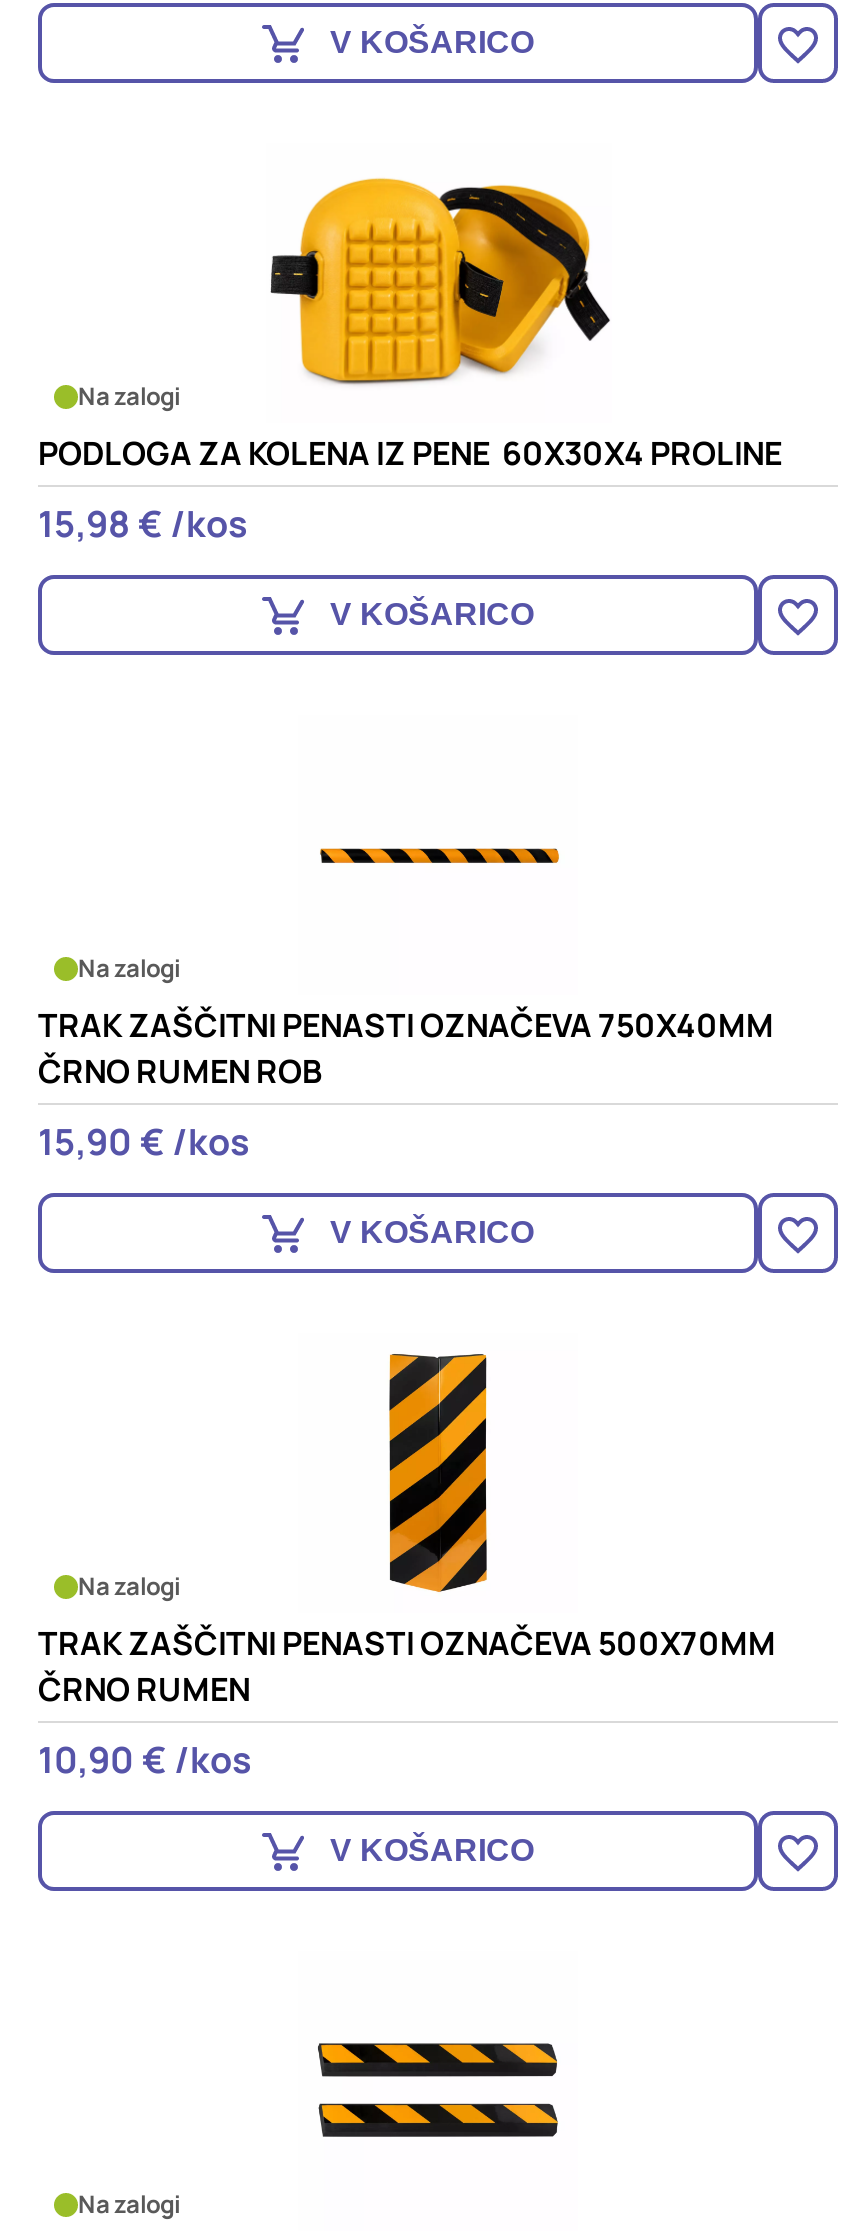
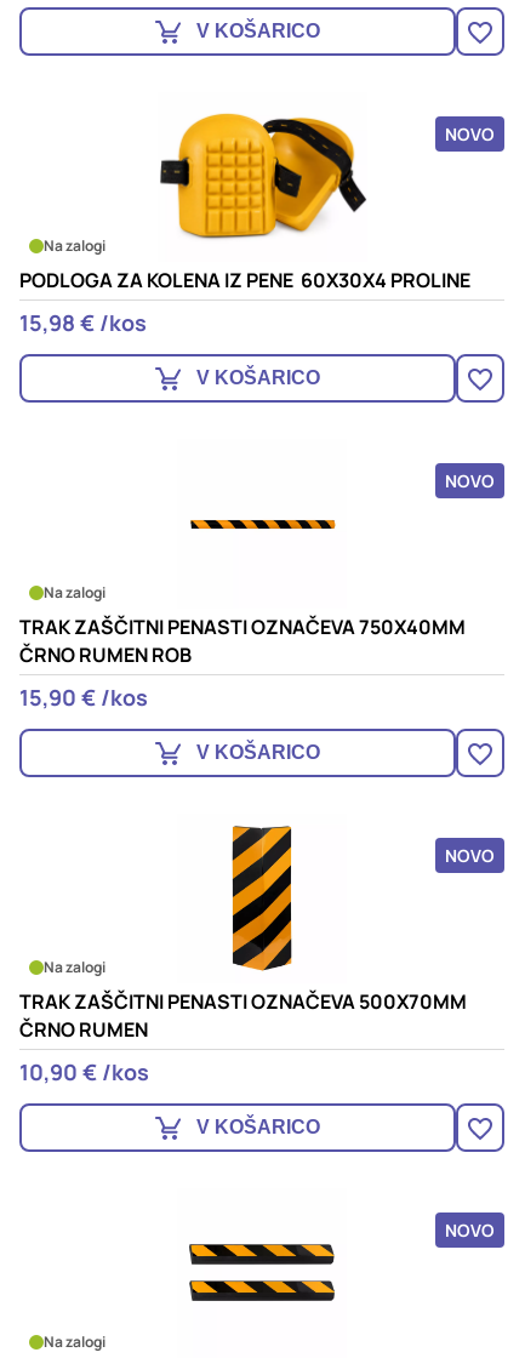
none -> [445,122,495,145] NOVO
none -> [445,469,495,492] NOVO
none -> [445,844,495,867] NOVO
none -> [445,1219,495,1242] NOVO

